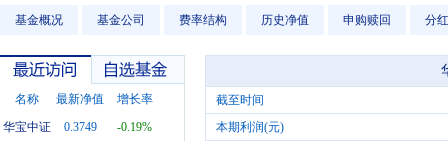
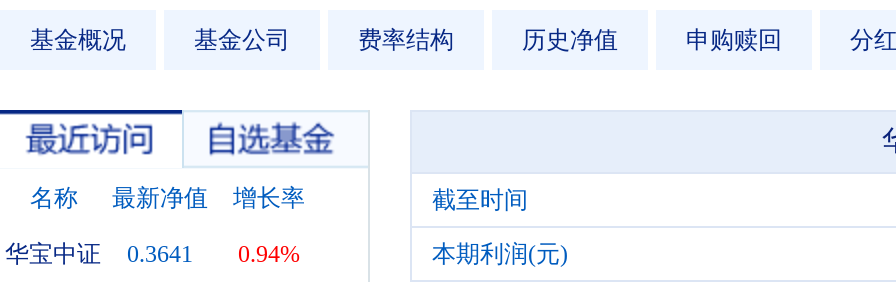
[63,120,96,134] 0.3749 -> [127,240,193,268] 0.3641
[117,120,152,134] -0.19% -> [238,240,300,268] 0.94%

